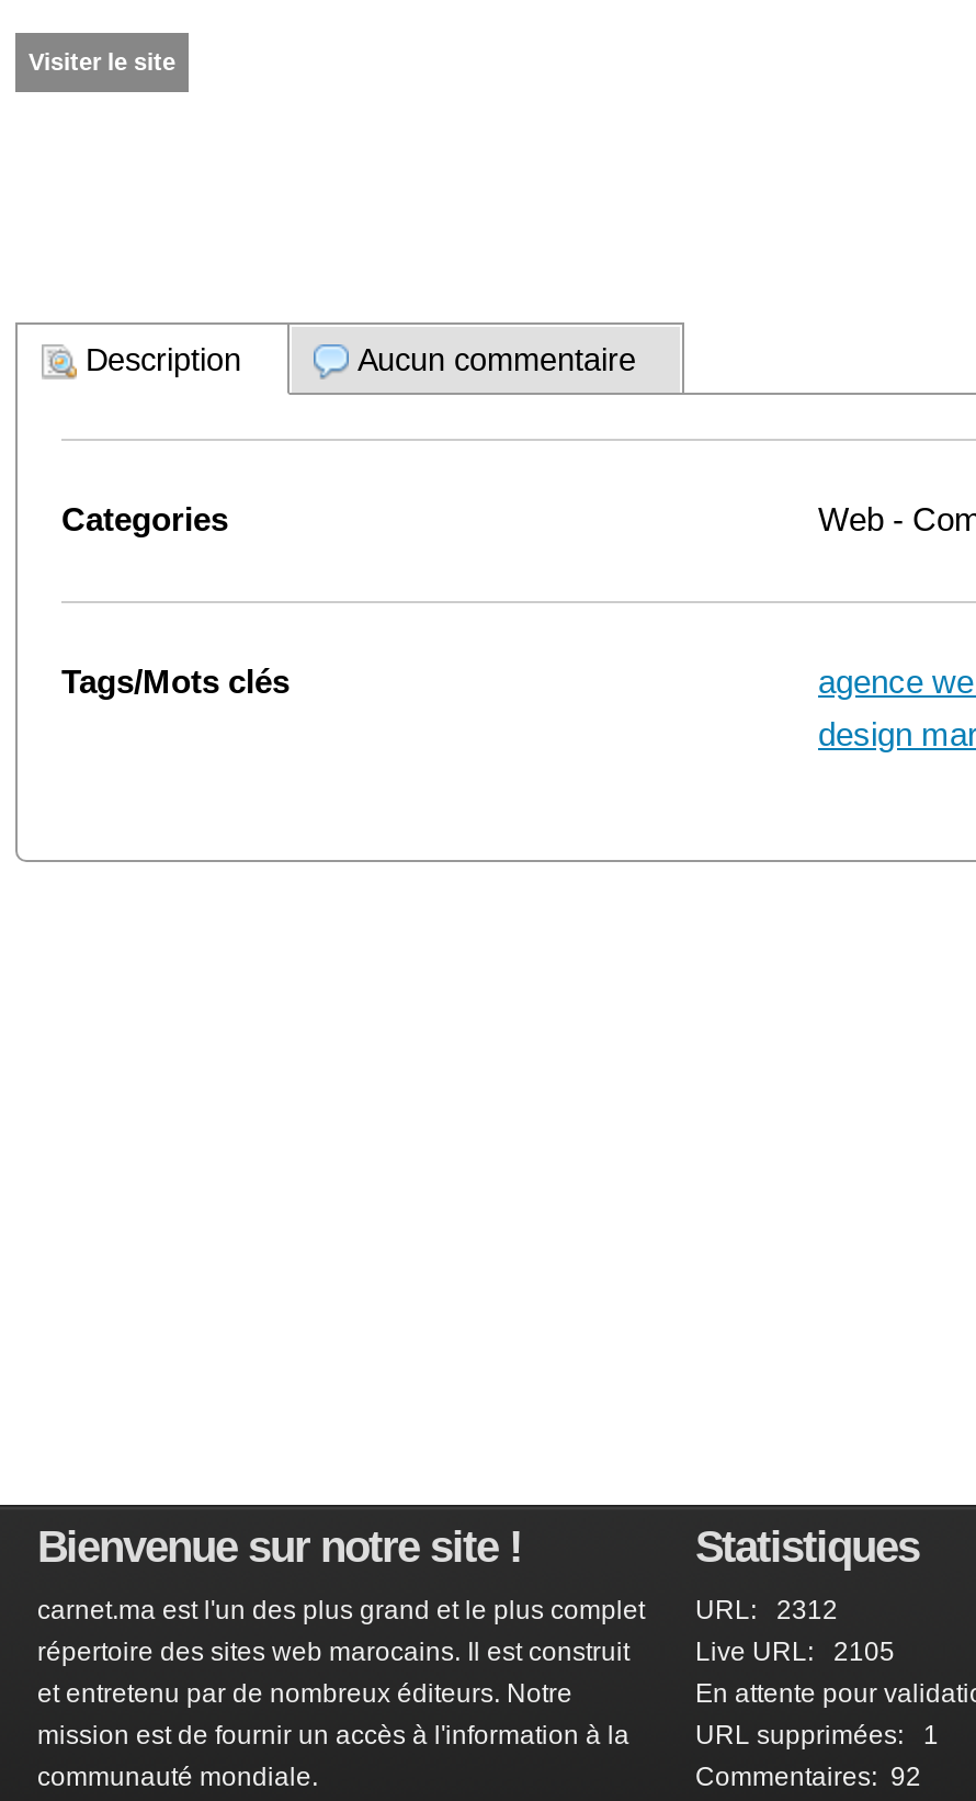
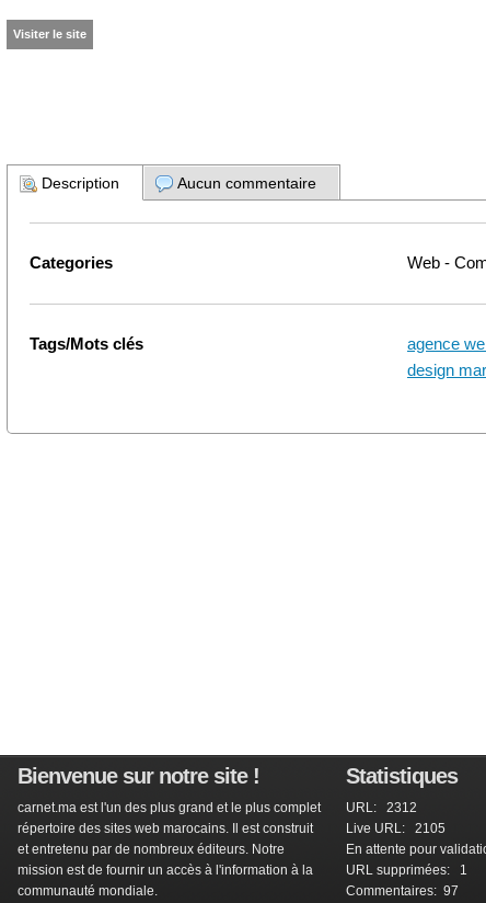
[695,1762,921,1792] Commentaires: 92 -> [346,883,459,899] Commentaires: 97

